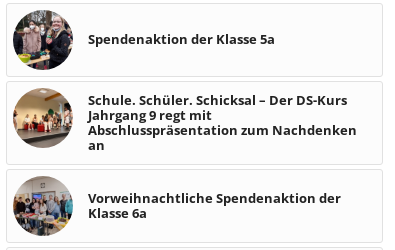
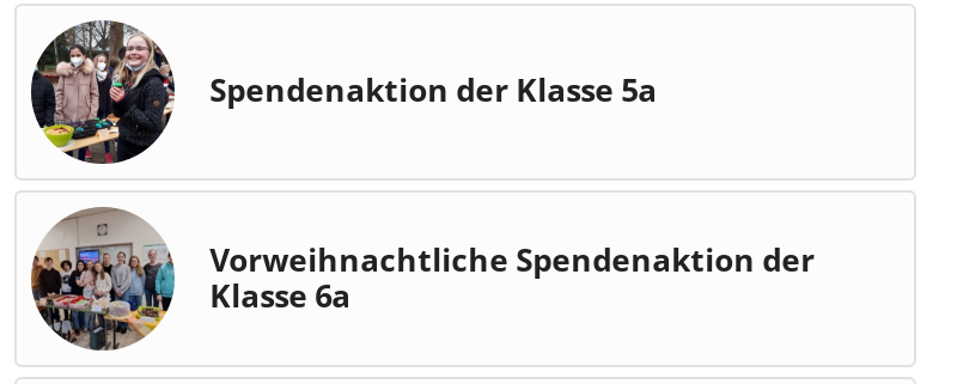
[13,90,357,153] [image] | Schule. Schüler. Schicksal – Der DS-Kurs | Jahrgang 9 regt mit | Abschlusspräsentation zum Nachdenken | an -> none

